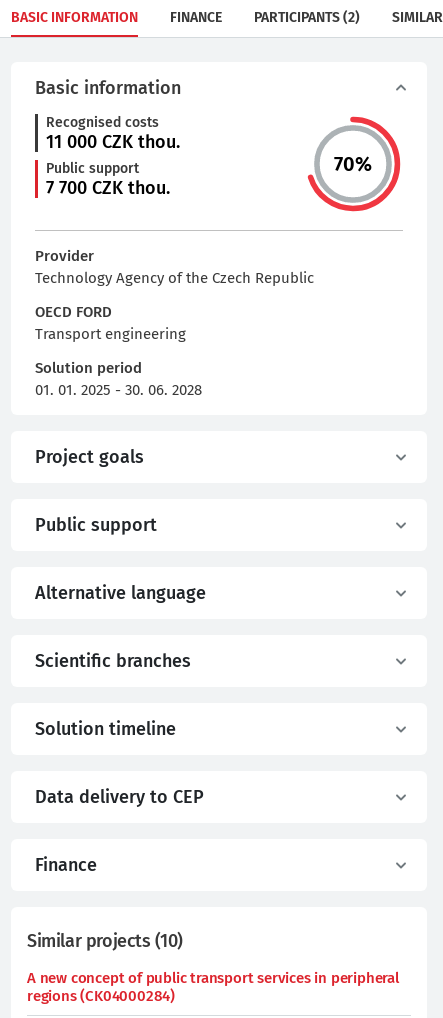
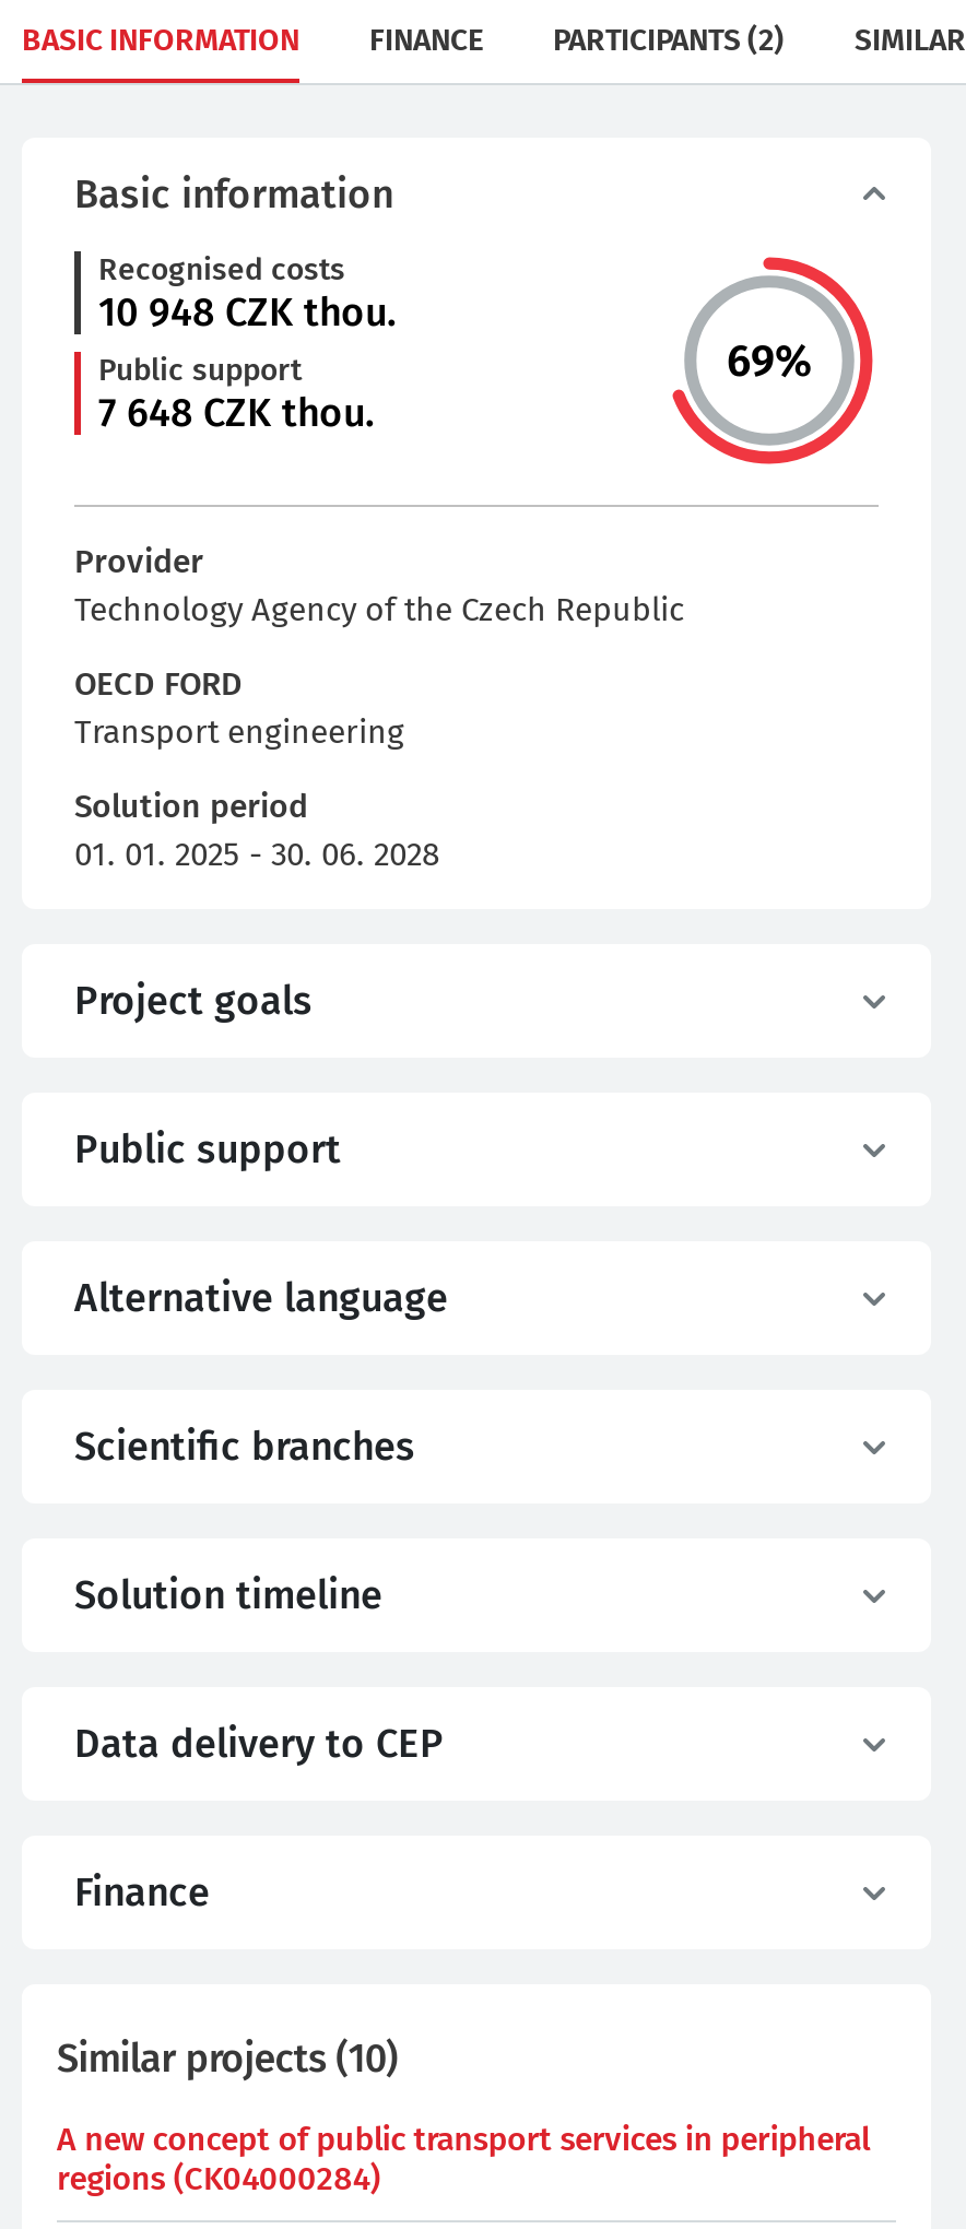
[46,131,180,153] 11 000 CZK thou. -> [98,288,396,337] 10 948 CZK thou.
[334,152,372,176] 70% -> [727,334,812,387] 69%
[46,177,170,199] 7 700 CZK thou. -> [98,389,374,437] 7 648 CZK thou.

